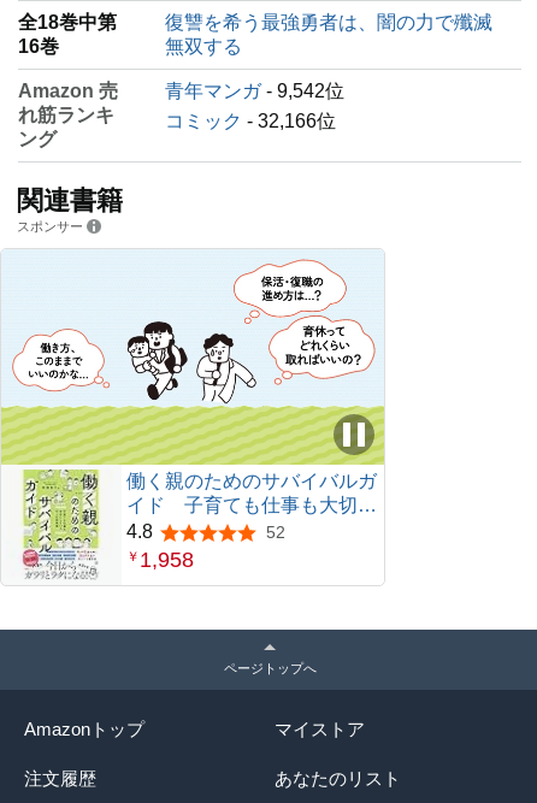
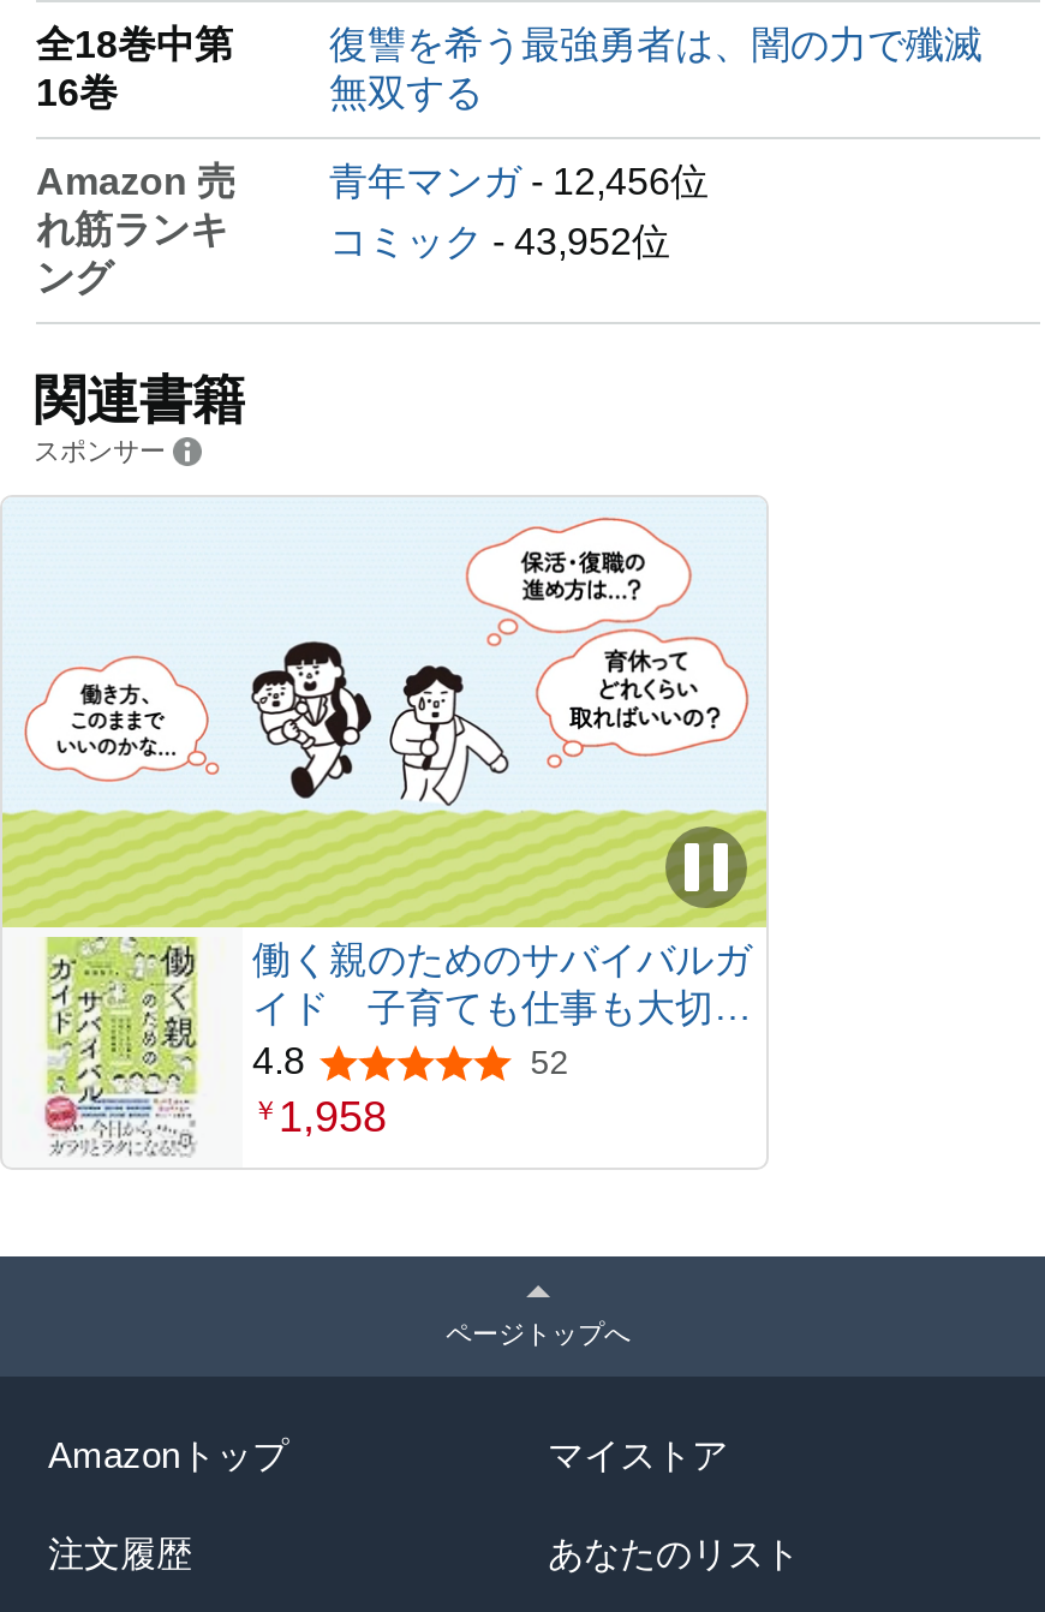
[165,80,344,101] 青年マンガ- 9,542位 -> [329,160,709,201] 青年マンガ- 12,456位
[165,111,336,131] コミック- 32,166位 -> [329,221,670,261] コミック- 43,952位

